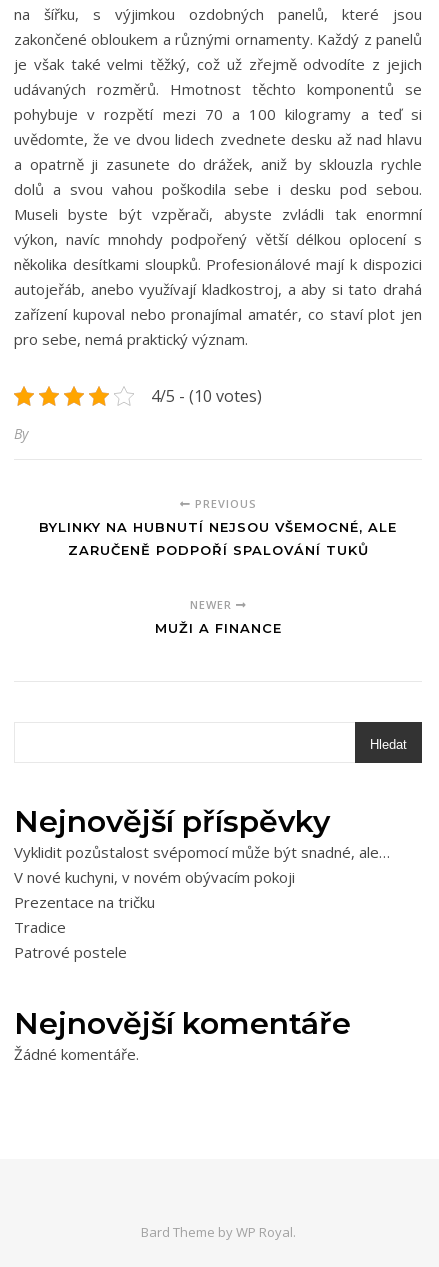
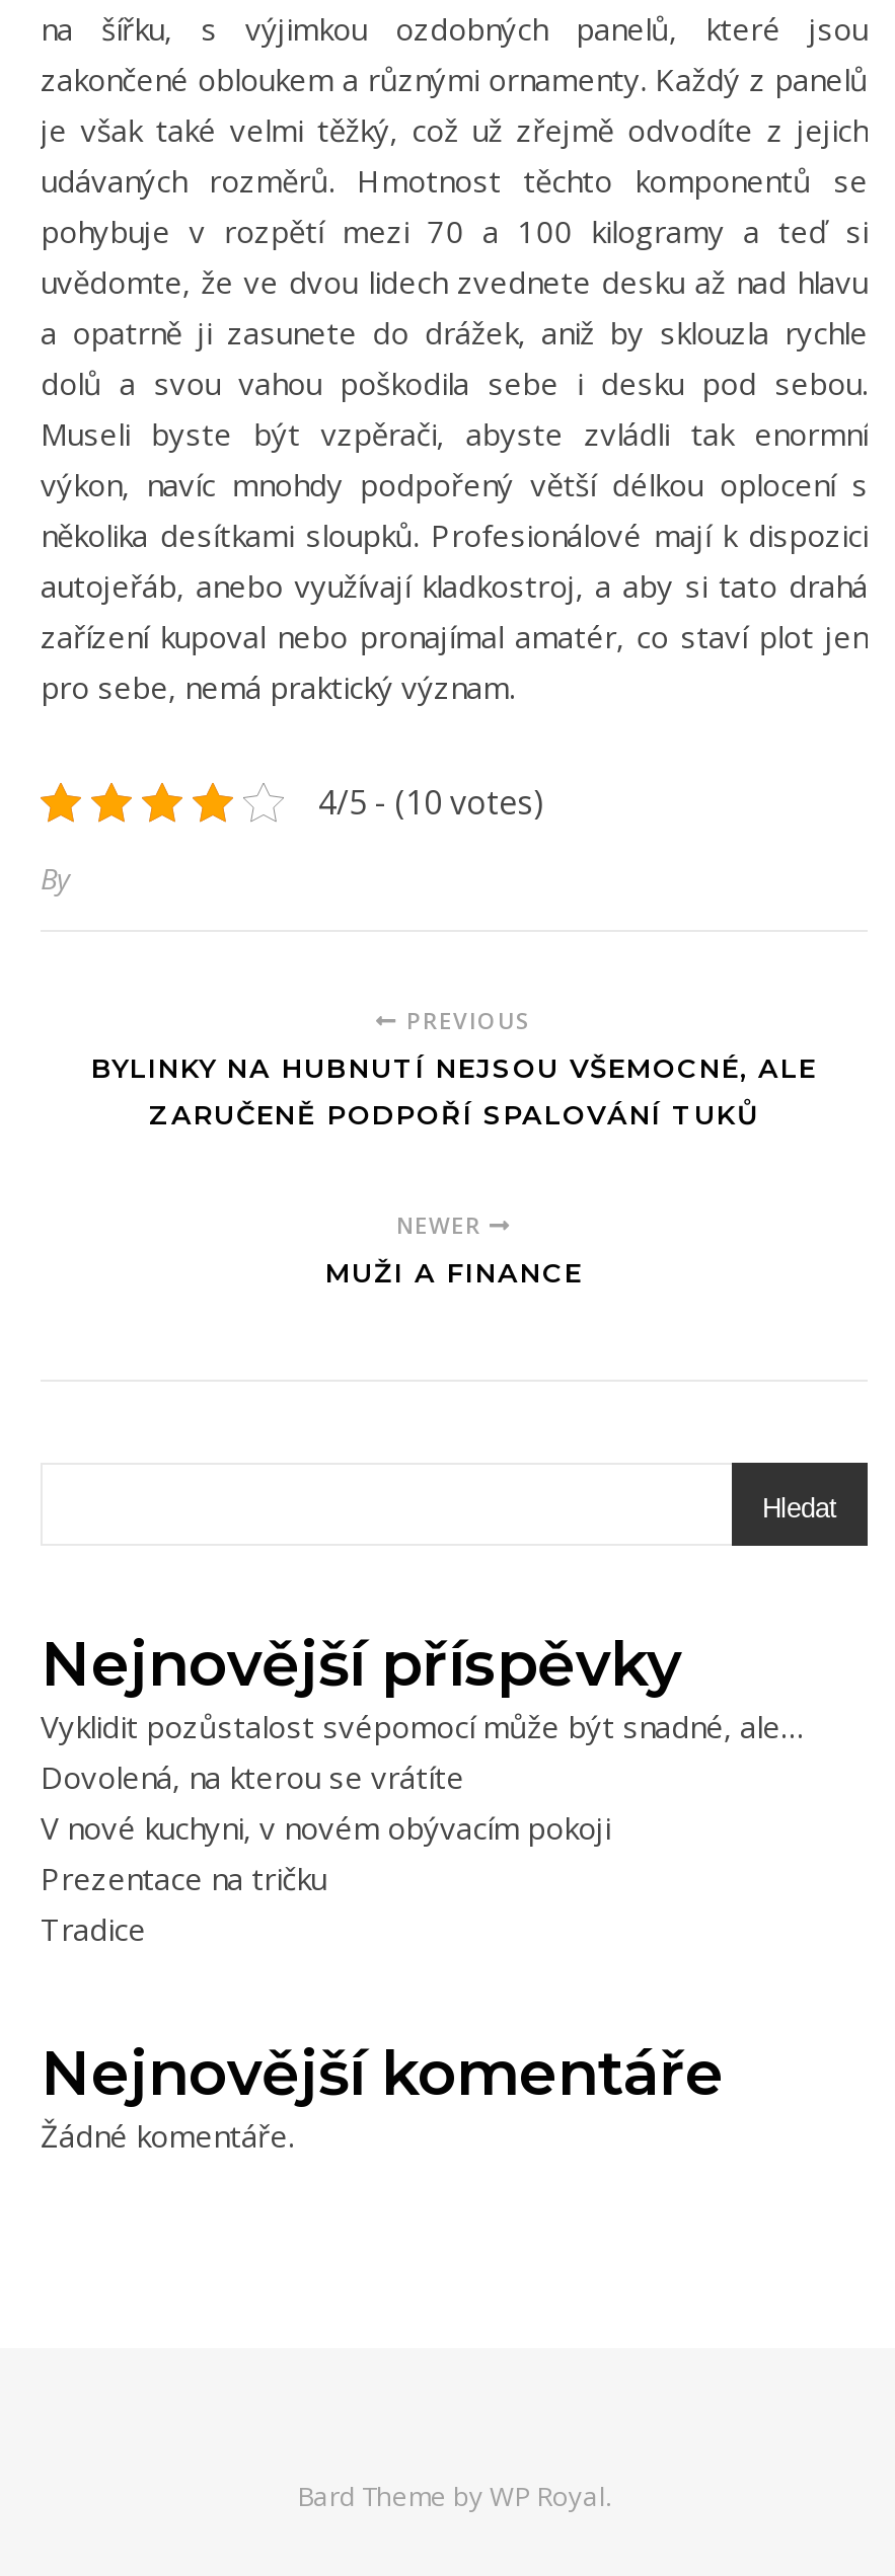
none -> [41,1756,464,1796] Dovolená, na kterou se vrátíte
moved [14,867,295,937] -> [41,1807,610,1948]: V nové kuchyni, v novém obývacím pokoji | Prezentace na tričku | Tradice
[14,942,127,962] Patrové postele -> none

